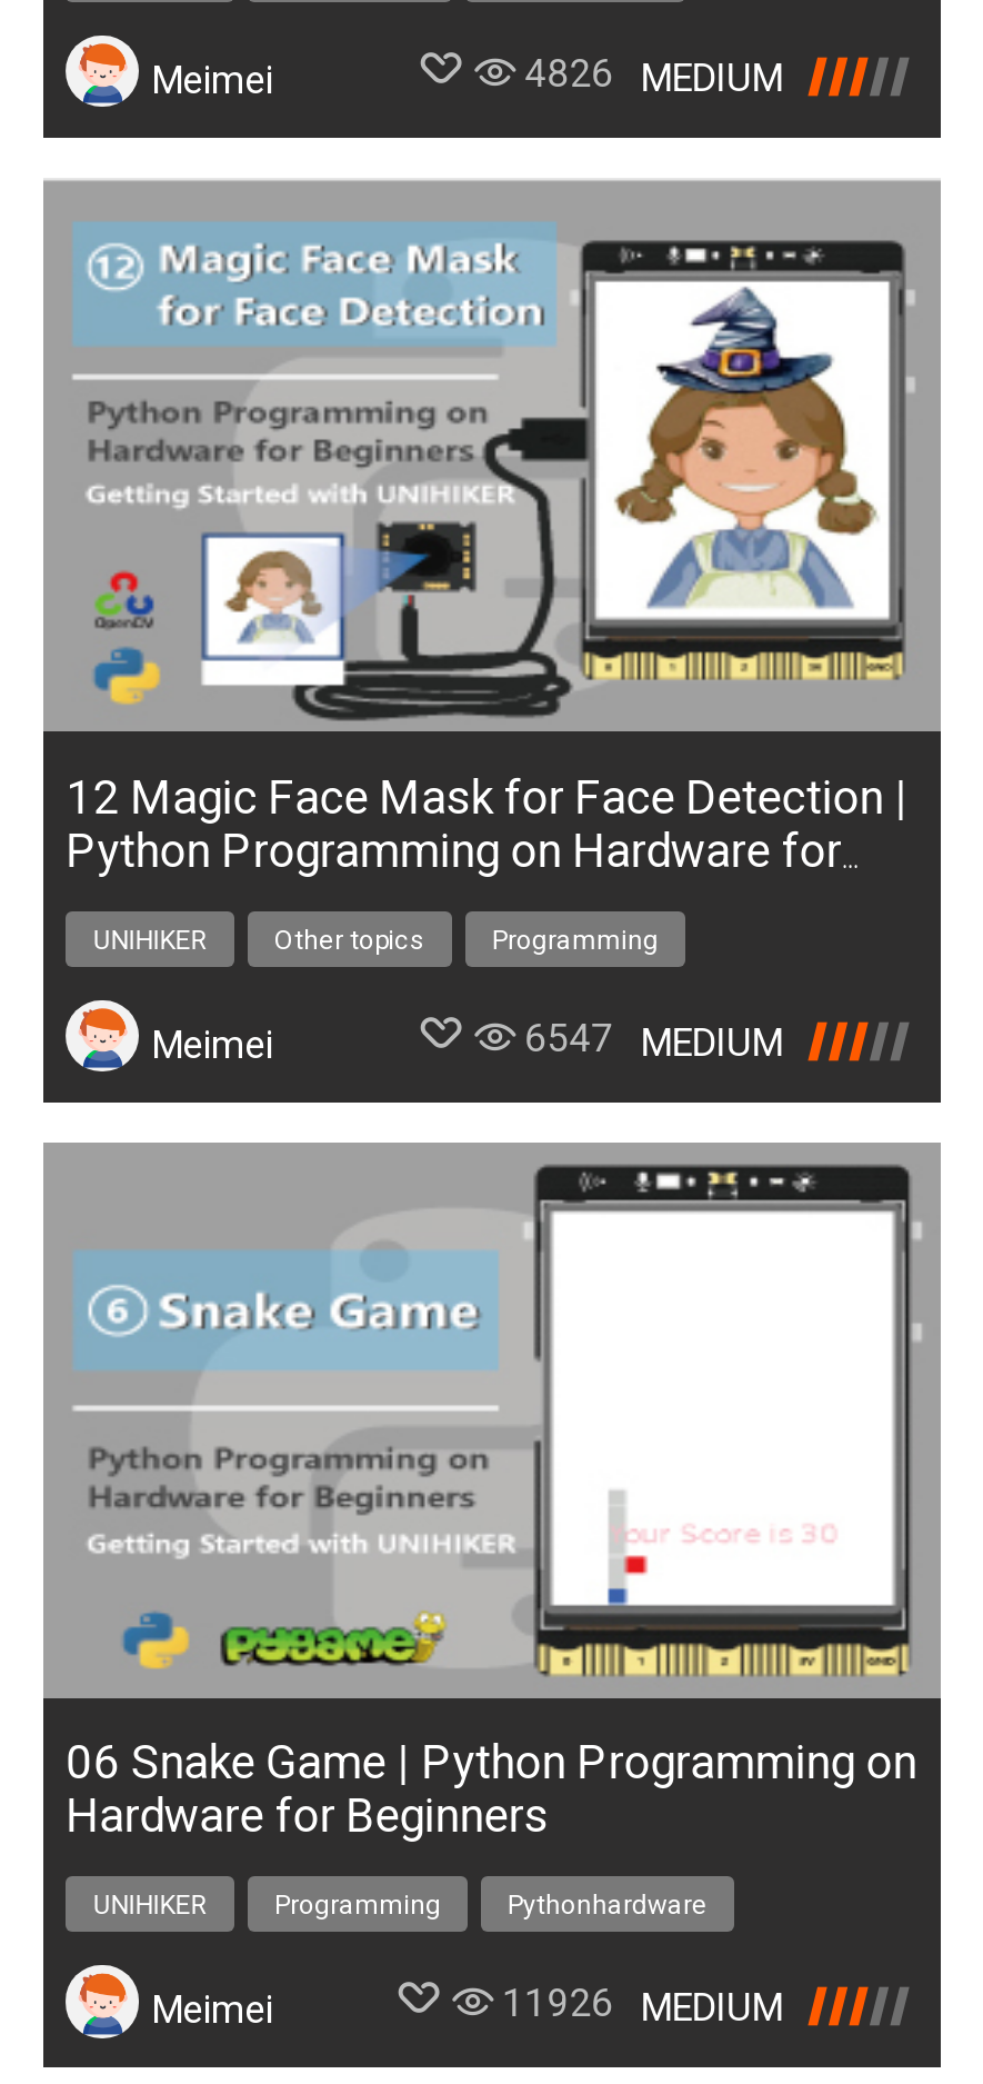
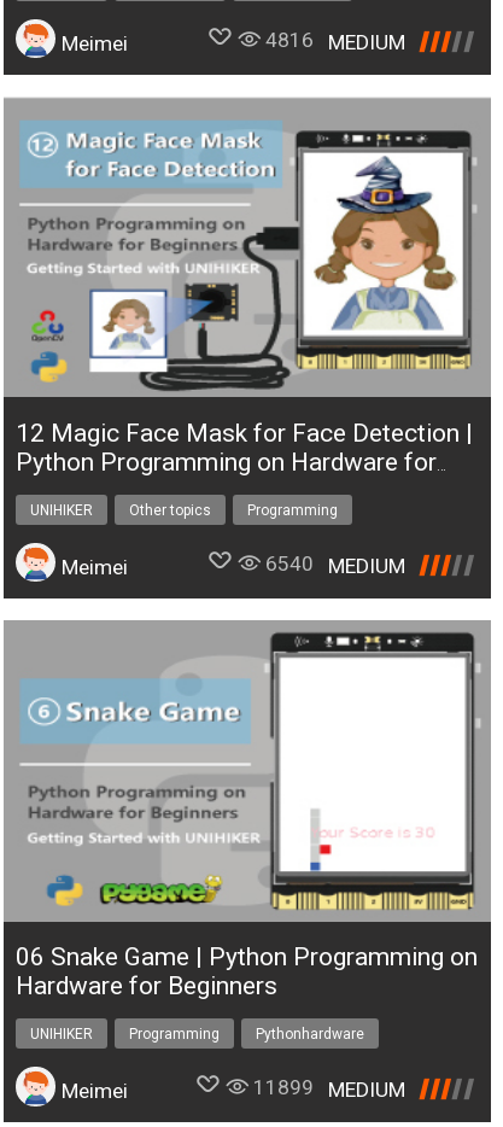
[524,51,782,100] 4826 MEDIUM -> [265,28,405,54] 4816 MEDIUM
[524,1016,782,1065] 6547 MEDIUM -> [265,552,405,578] 6540 MEDIUM
[502,1981,782,2030] 11926 MEDIUM -> [253,1075,405,1102] 11899 MEDIUM

